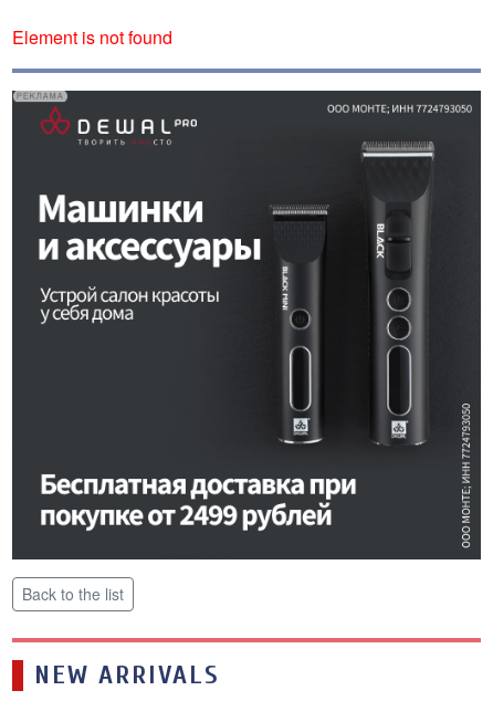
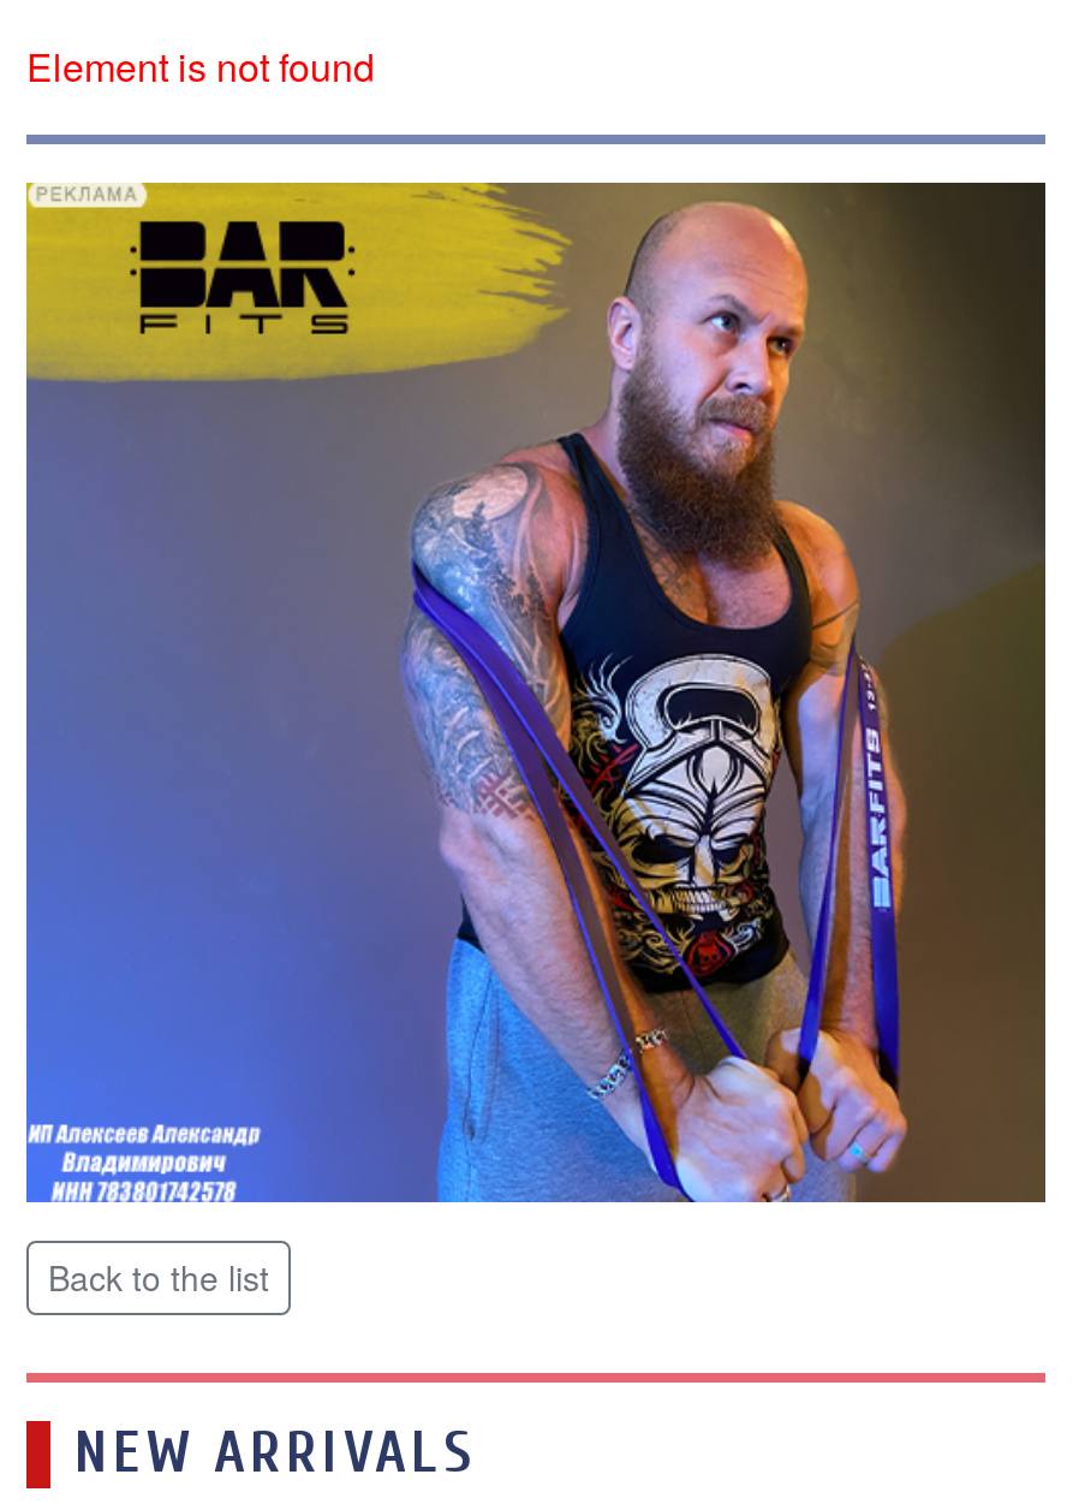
[11,90,481,561] [image] -> [24,180,1045,1205] [image]

